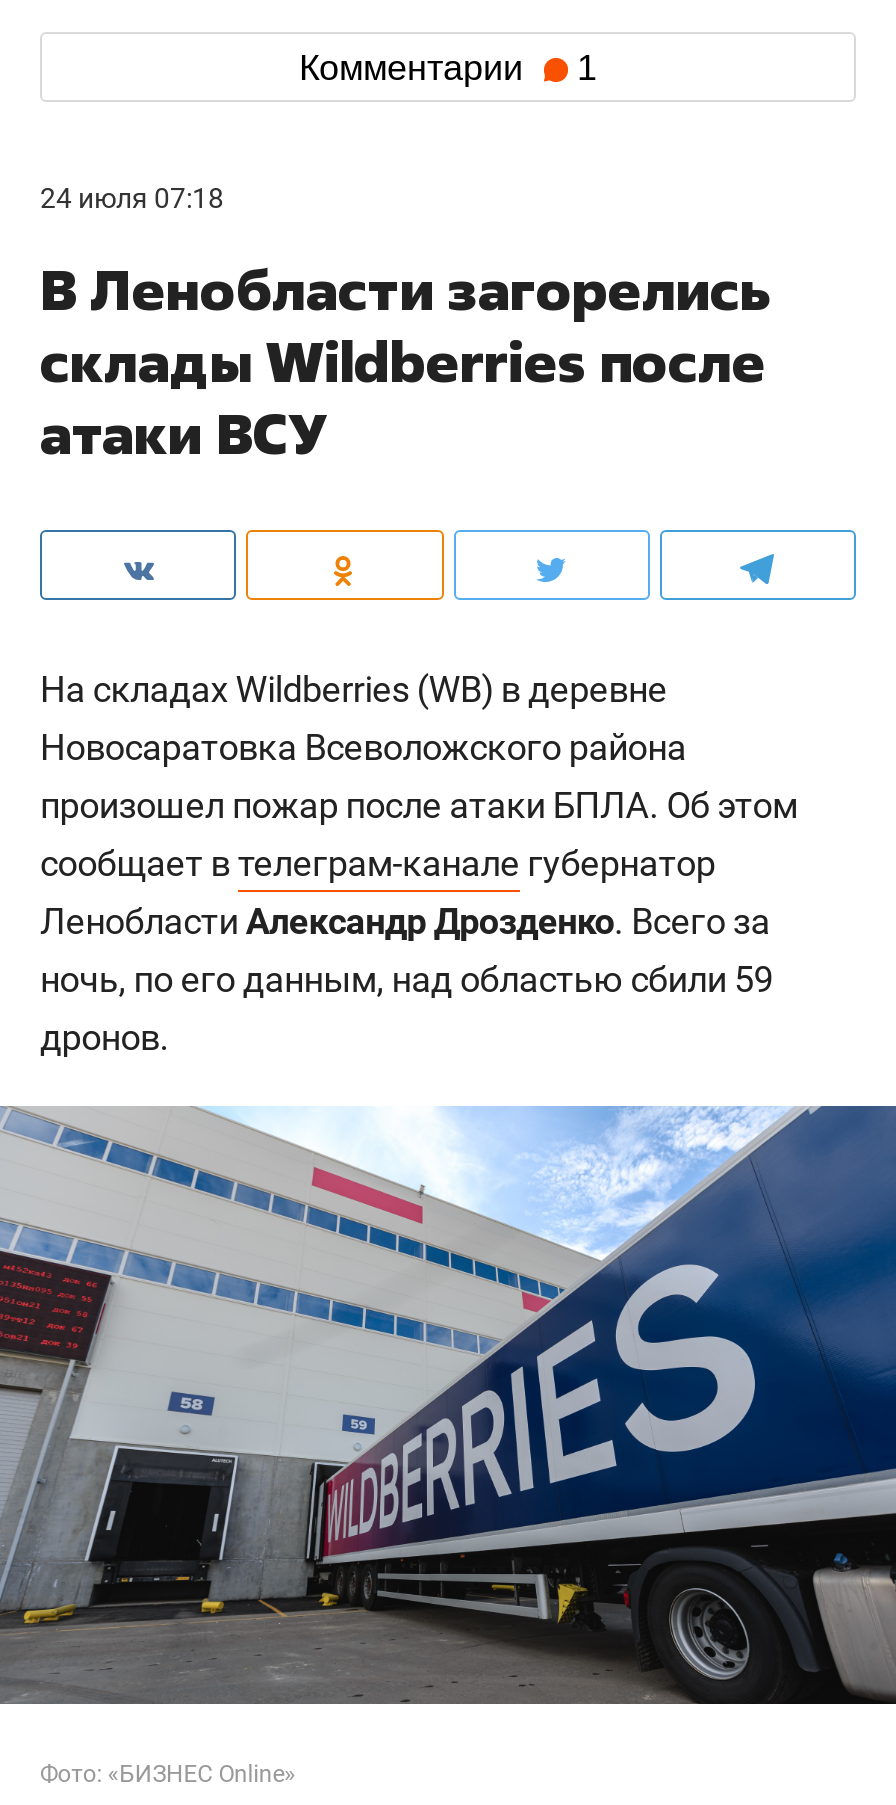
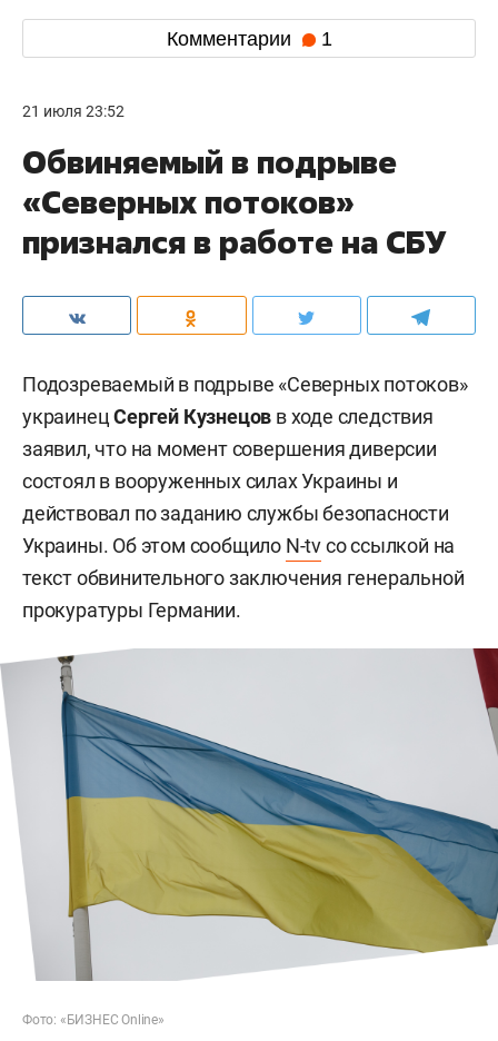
[40,182,224,214] 24 июля 07:18 -> [22,102,124,120] 21 июля 23:52
[40,252,772,470] В Ленобласти загорелись | склады Wildberries после | атаки ВСУ -> [22,141,446,262] Обвиняемый в подрыве | «Северных потоков» | признался в работе на СБУ
[40,668,798,1058] На складах Wildberries (WB) в деревне | Новосаратовка Всеволожского района | произошел пожар после атаки БПЛА. Об этом | сообщает в телеграм-канале губернатор | Ленобласти Александр Дрозденко. Всего за | ночь, по его данным, над областью сбили 59 | дронов. -> [22,373,468,622] Подозреваемый в подрыве «Северных потоков» | украинец Сергей Кузнецов в ходе следствия | заявил, что на момент совершения диверсии | состоял в вооруженных силах Украины и | действовал по заданию службы безопасности | Украины. Об этом сообщило N-tv со ссылкой на | текст обвинительного заключения генеральной | прокуратуры Германии.
[6,1104,890,1706] [image] -> [3,647,495,981] [image]

